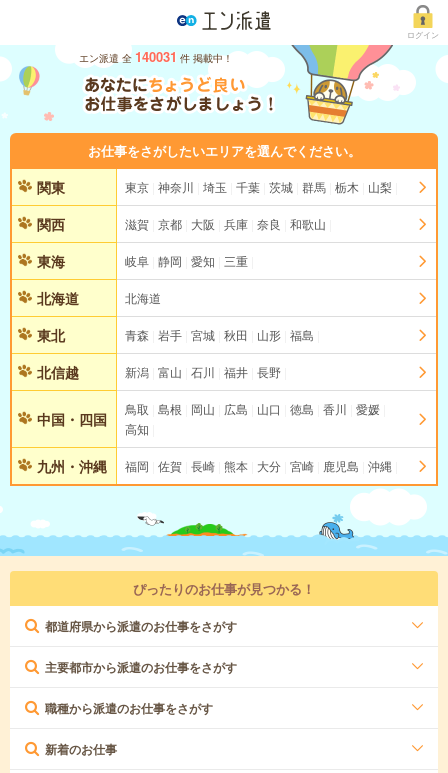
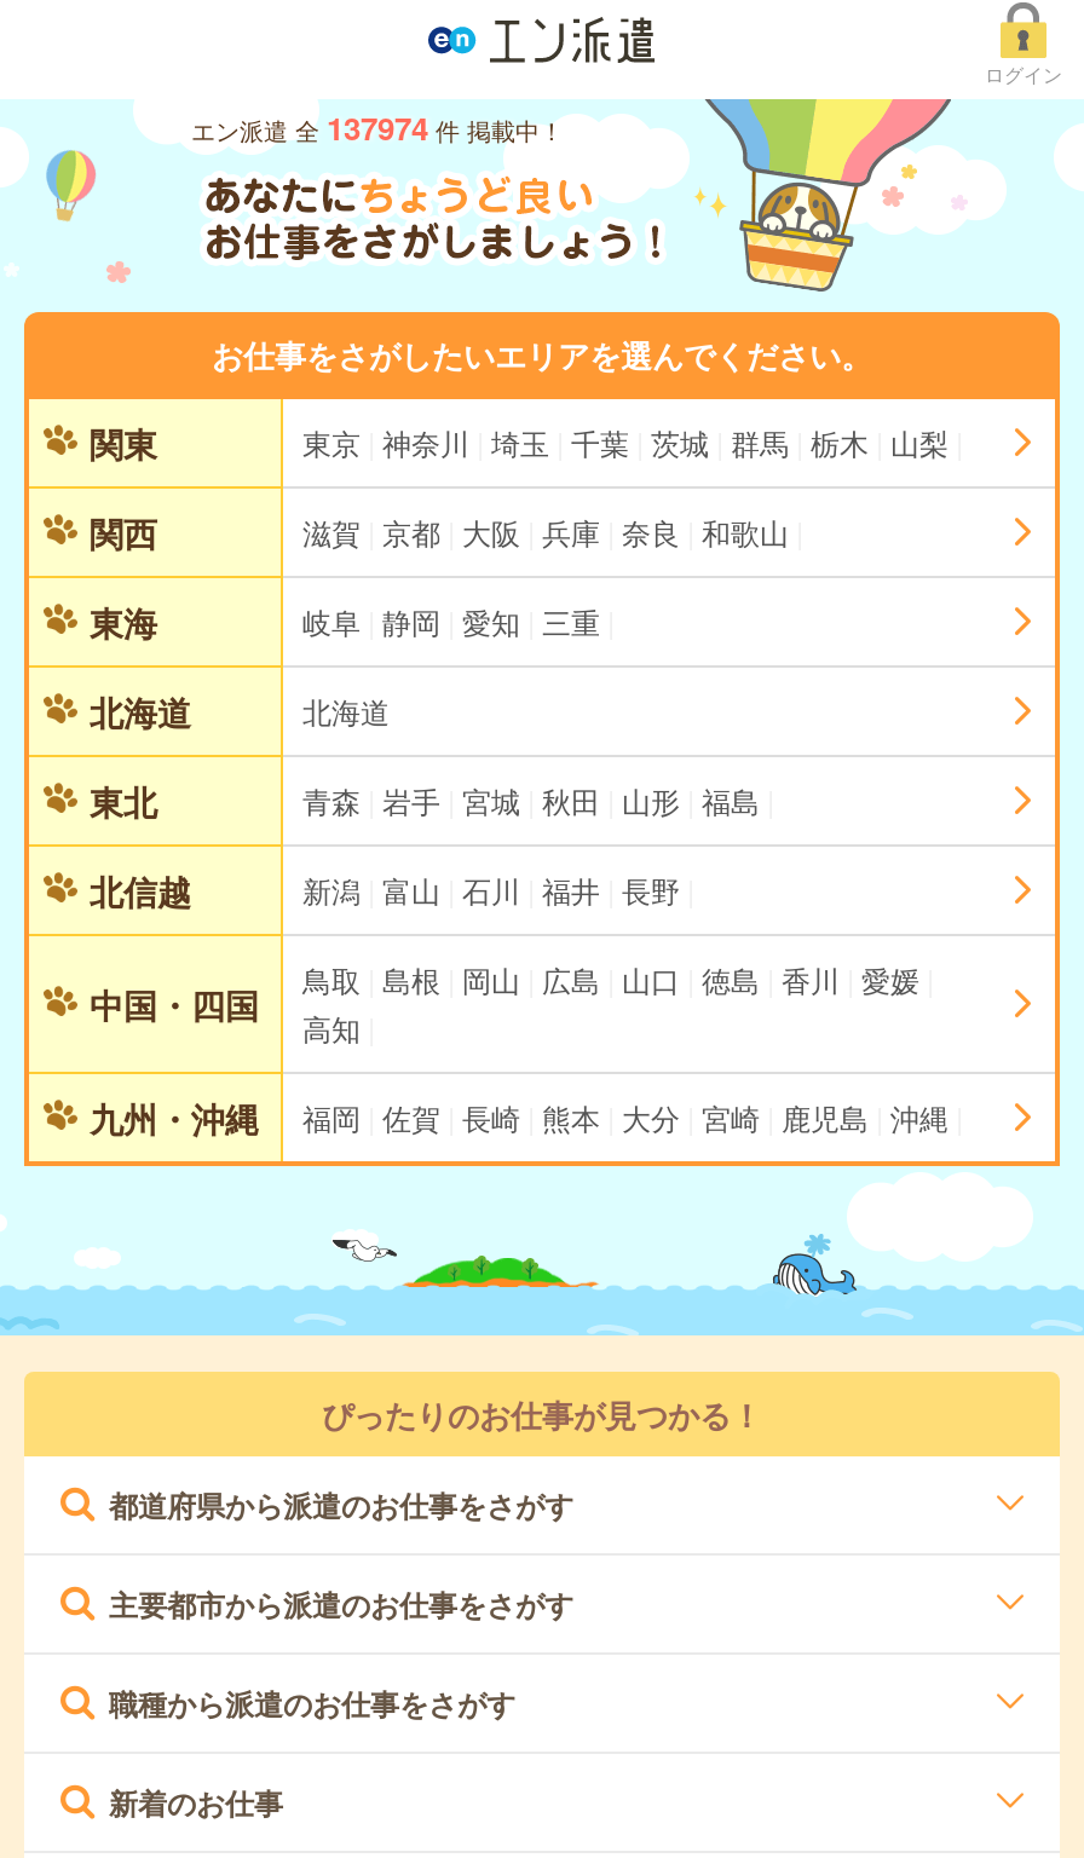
[79,47,233,66] エン派遣 全 140031 件 掲載中！ -> [191,105,564,151] エン派遣 全 137974 件 掲載中！

